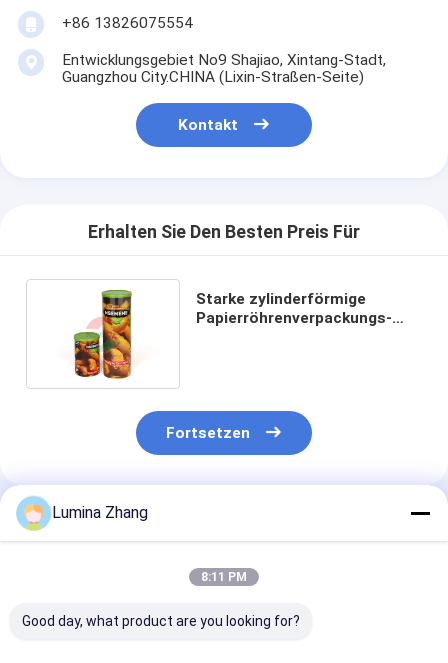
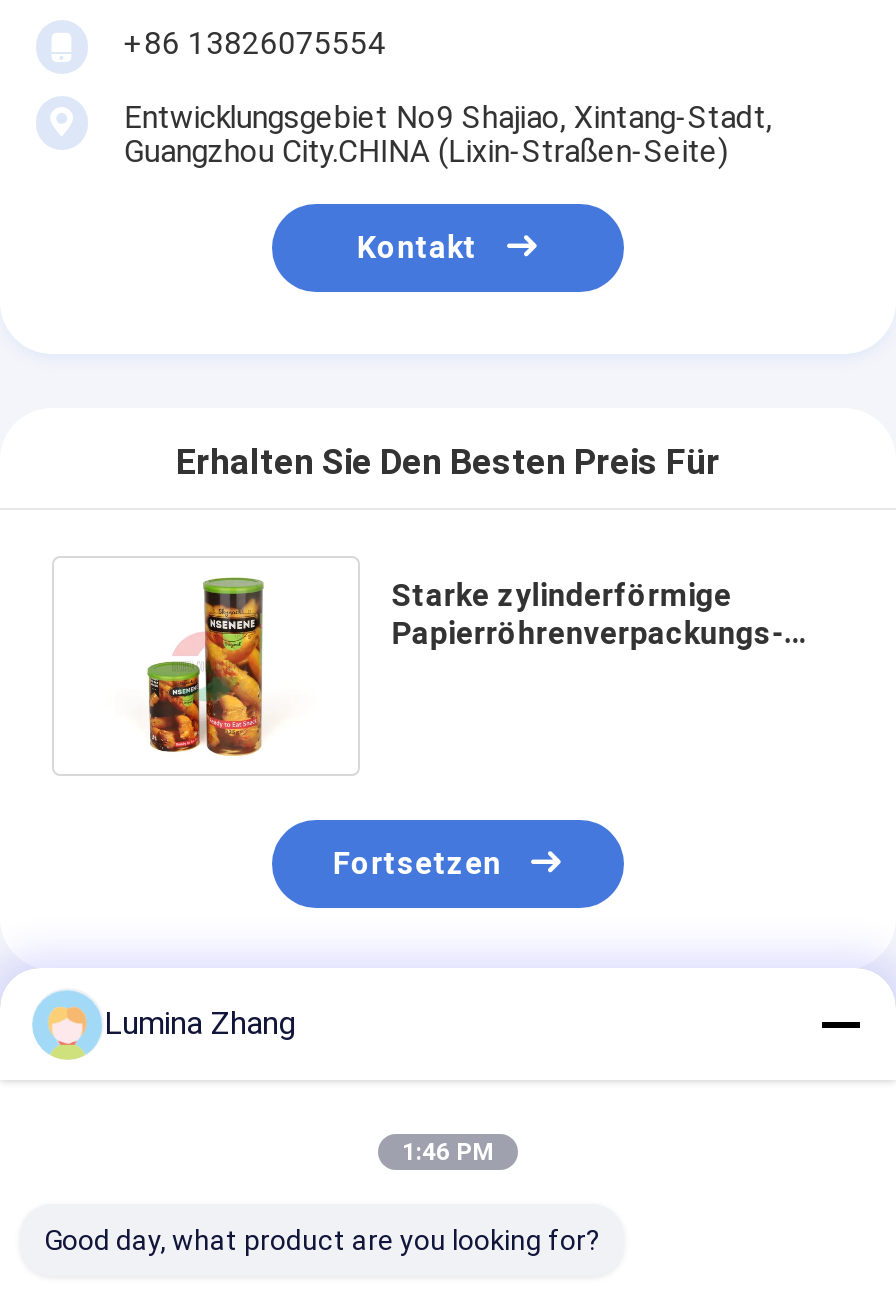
[201,570,247,584] 8:11 PM -> [402,1138,494,1166] 1:46 PM

